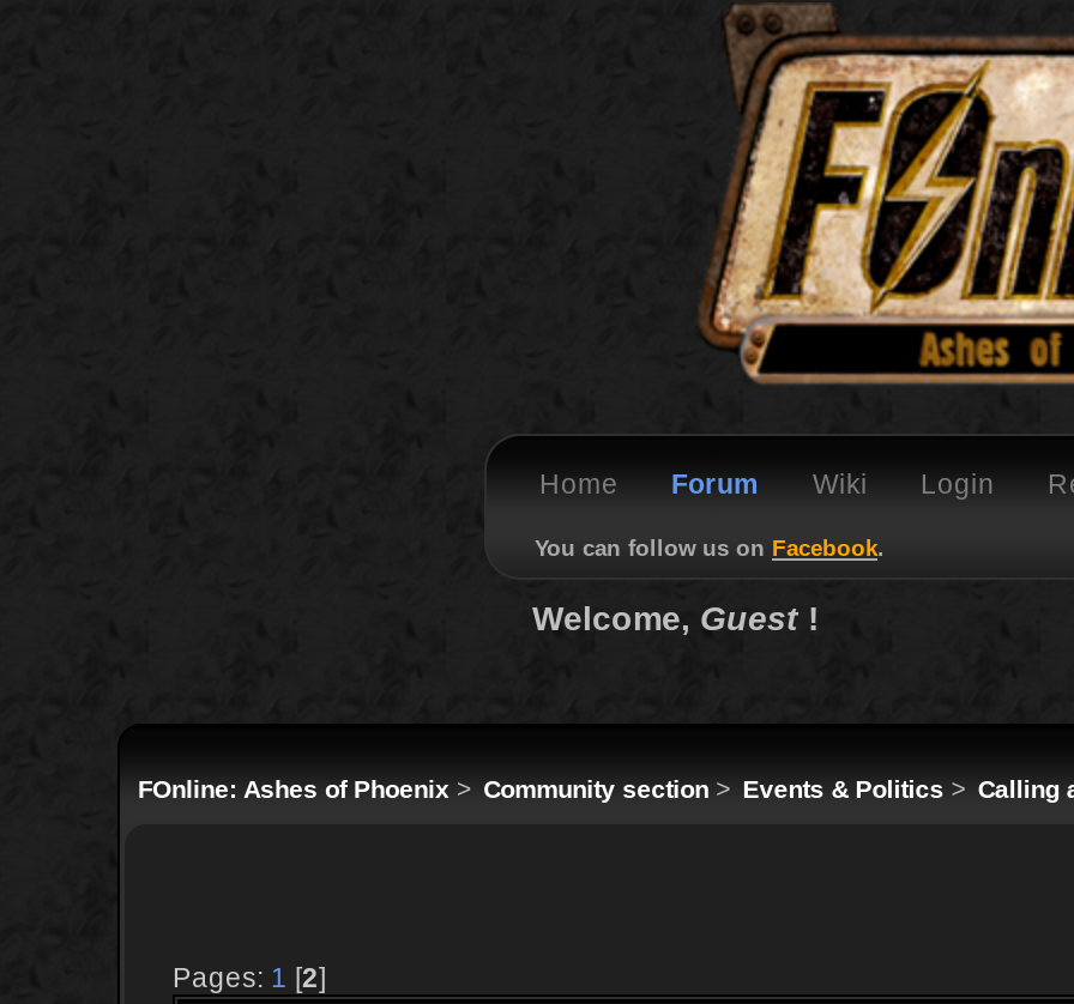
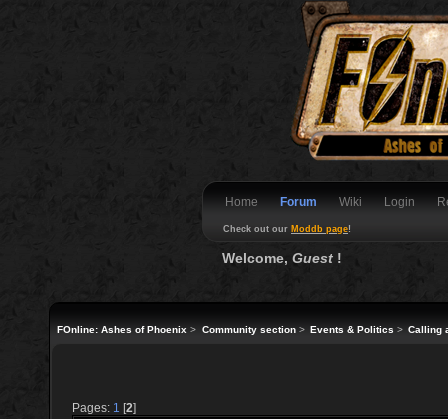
[535,537,885,561] You can follow us on Facebook. -> [223,224,351,234] Check out our Moddb page!

